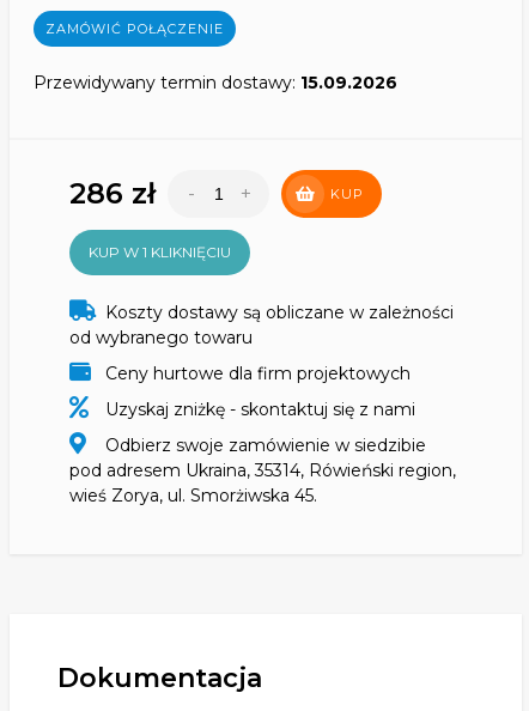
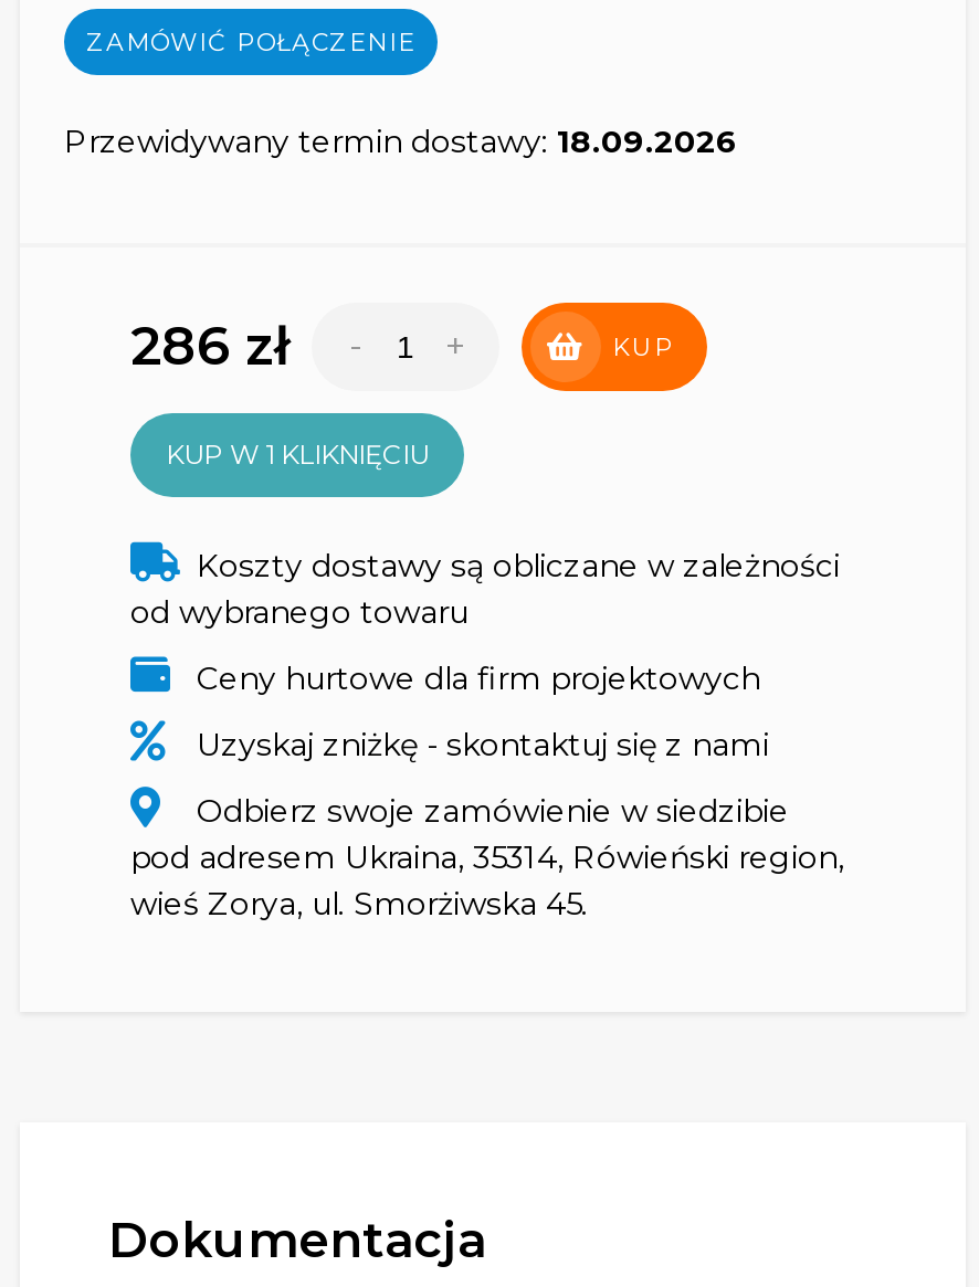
[34,71,397,93] Przewidywany termin dostawy: 15.09.2026 -> [64,121,738,161] Przewidywany termin dostawy: 18.09.2026

